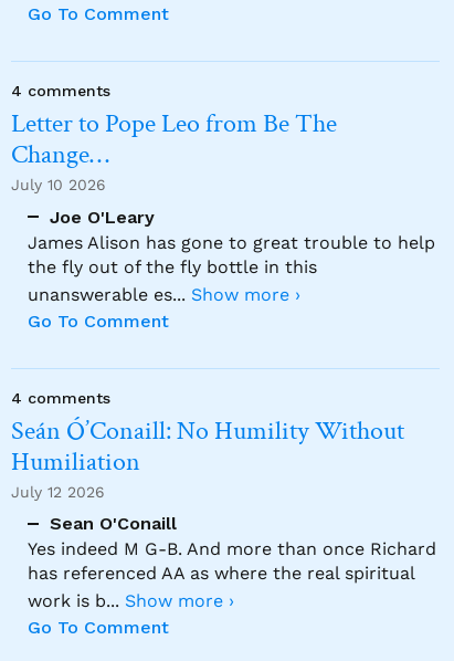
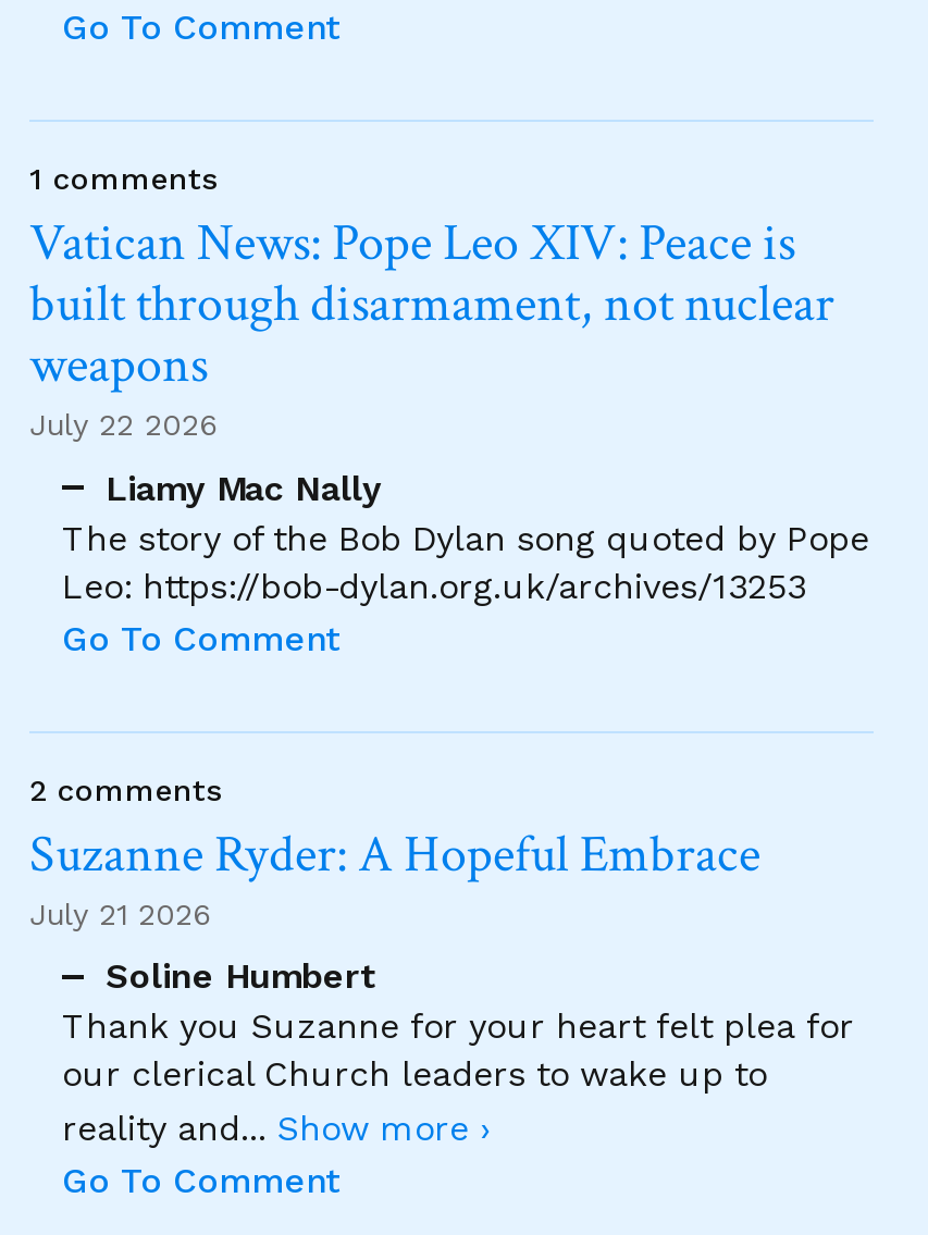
[11,82,337,193] 4 comments | Letter to Pope Leo from Be The | Change… | July 10 2026 -> [29,161,834,442] 1 comments | Vatican News: Pope Leo XIV: Peace is | built through disarmament, not nuclear | weapons | July 22 2026
[28,206,435,305] Joe O'Leary | James Alison has gone to great trouble to help | the fly out of the fly bottle in this | unanswerable es... Show more › -> [62,467,869,606] Liamy Mac Nally | The story of the Bob Dylan song quoted by Pope | Leo: https://bob-dylan.org.uk/archives/13253
[11,389,404,500] 4 comments | Seán Ó’Conaill: No Humility Without | Humiliation | July 12 2026 -> [29,771,771,930] 2 comments | Suzanne Ryder: A Hopeful Embrace | July 21 2026
[28,513,436,611] Sean O'Conaill | Yes indeed M G-B. And more than once Richard | has referenced AA as where the real spiritual | work is b... Show more › -> [62,955,854,1149] Soline Humbert | Thank you Suzanne for your heart felt plea for | our clerical Church leaders to wake up to | reality and... Show more ›

